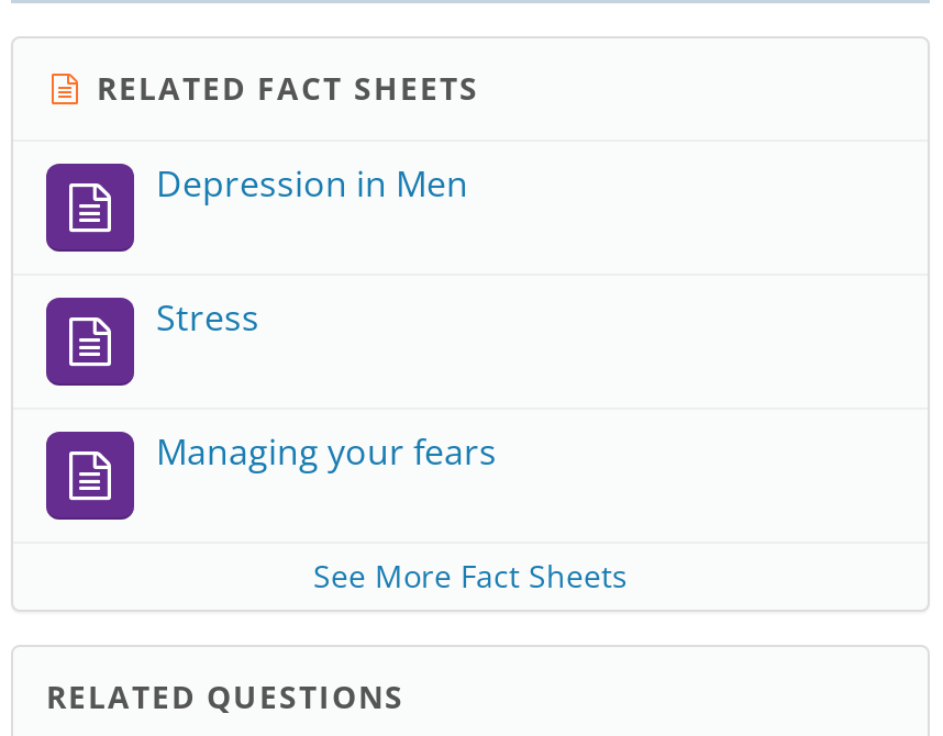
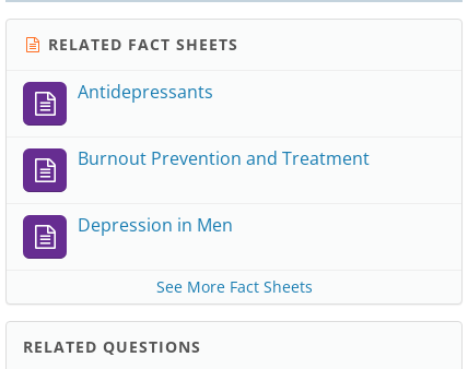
none -> [78,80,370,170] Antidepressants | Burnout Prevention and Treatment
moved [156,159,468,208] -> [78,213,233,237]: Depression in Men
[156,293,497,476] Stress | Managing your fears -> none

